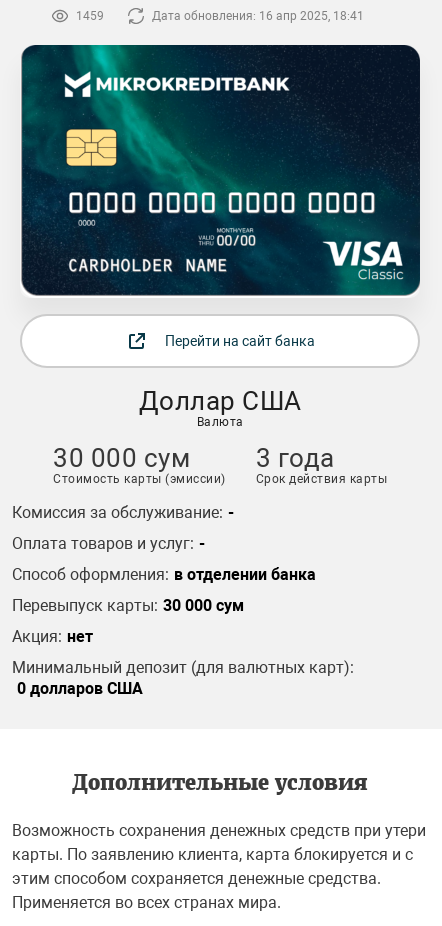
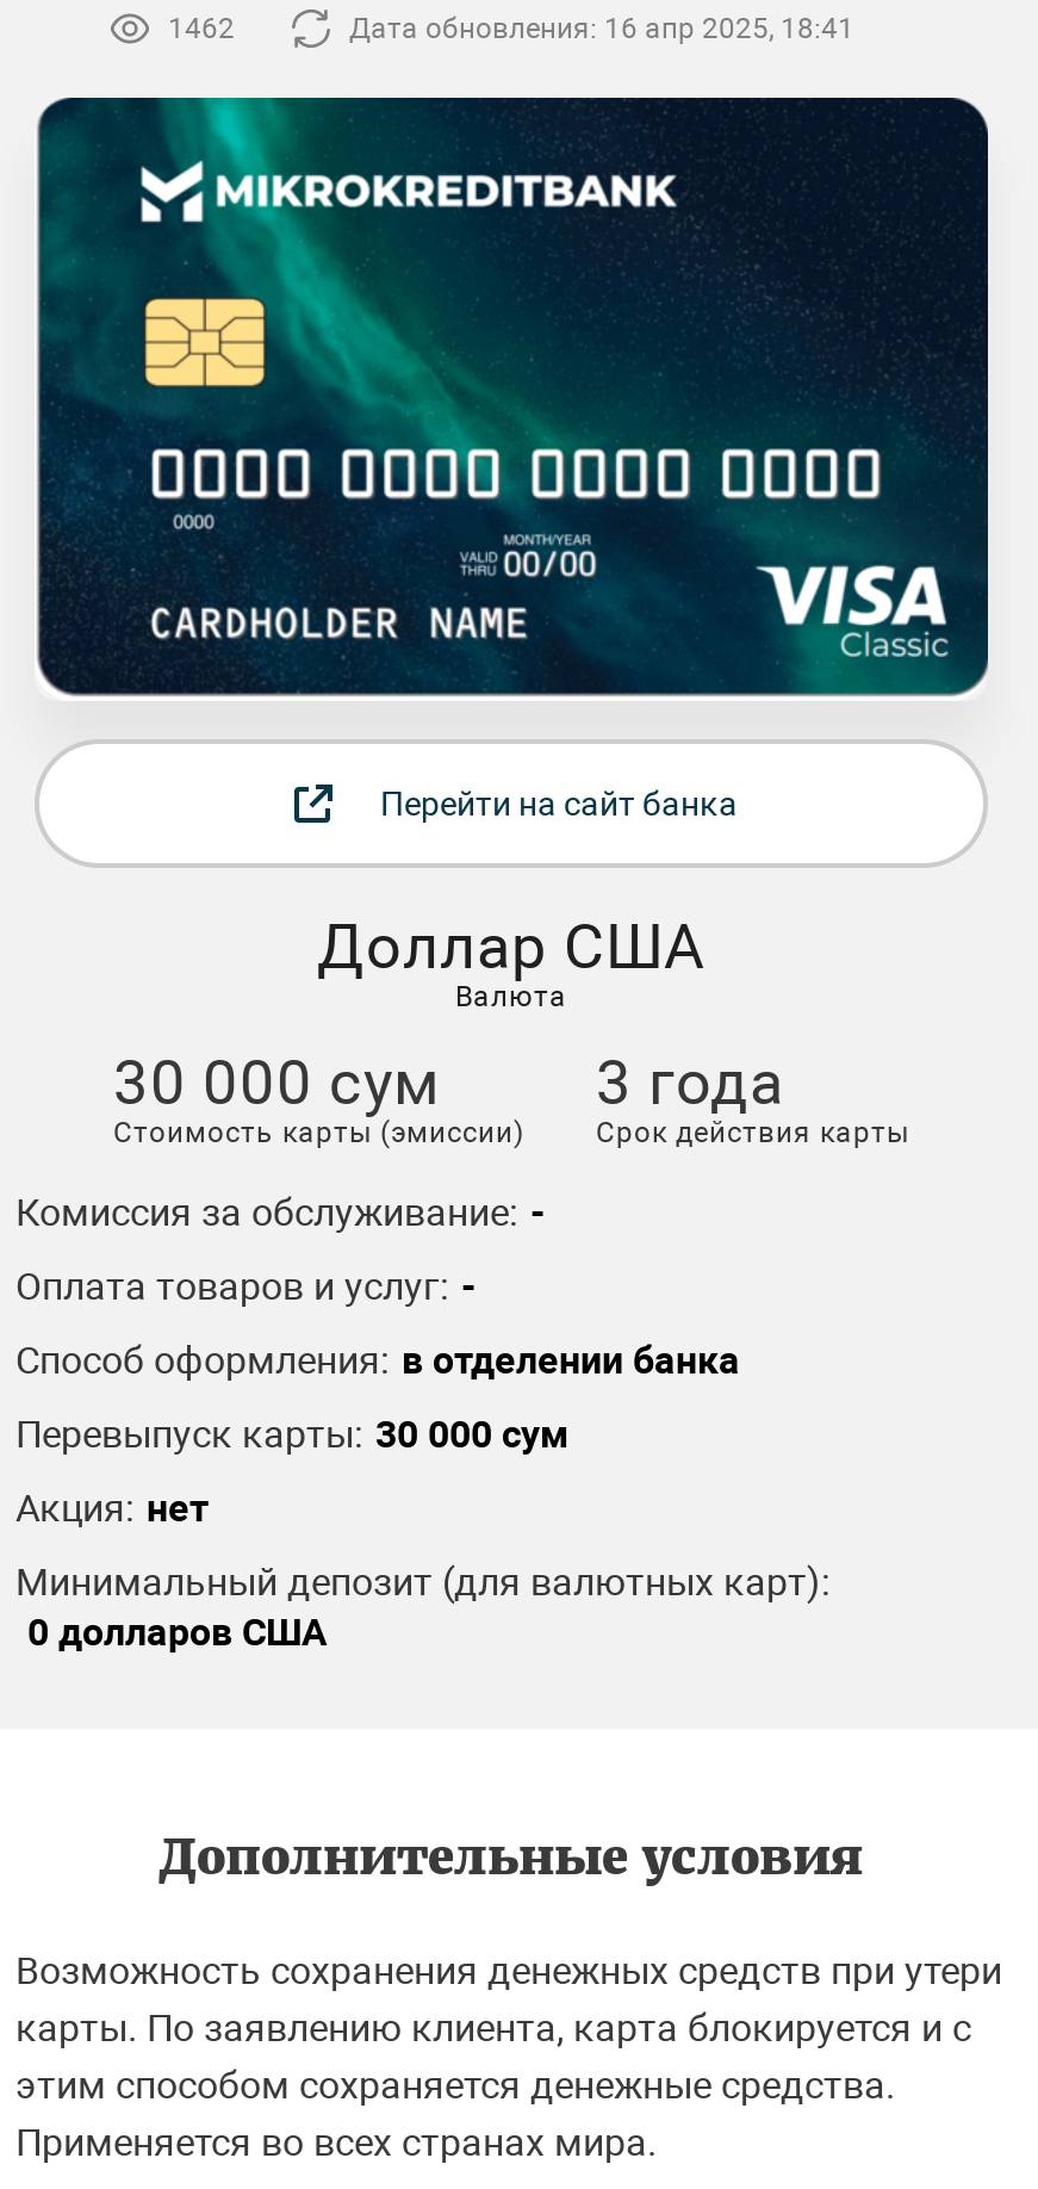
[76,9,104,23] 1459 -> [168,12,235,45] 1462

